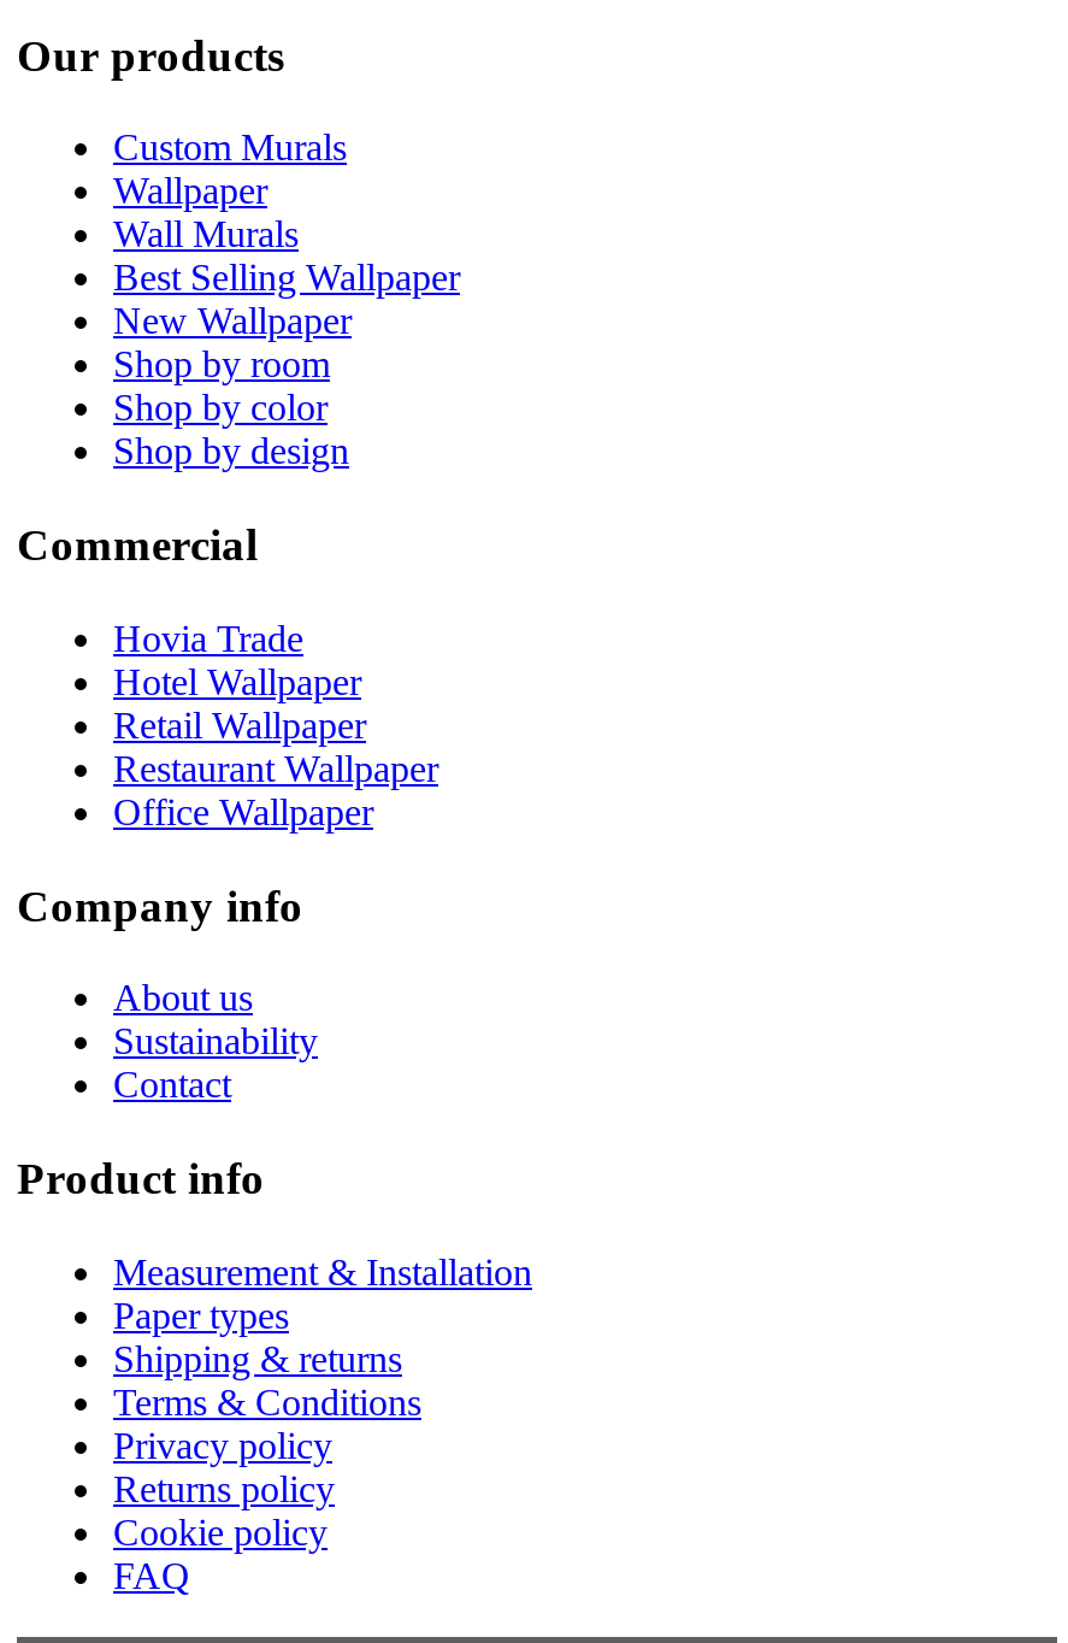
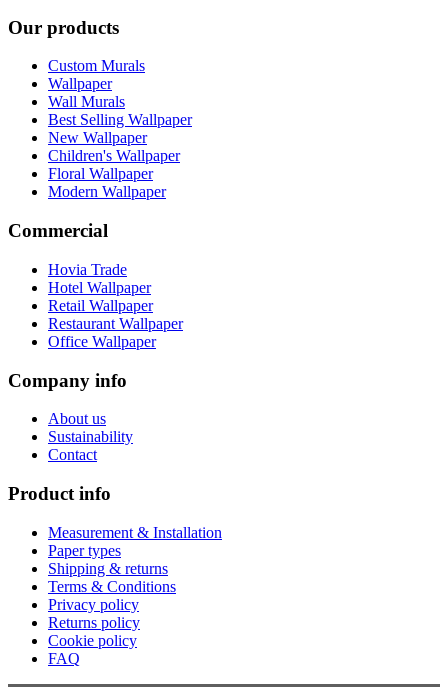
[113,344,349,472] Shop by room | Shop by color | Shop by design -> [48,147,180,200] Children's Wallpaper | Floral Wallpaper | Modern Wallpaper

